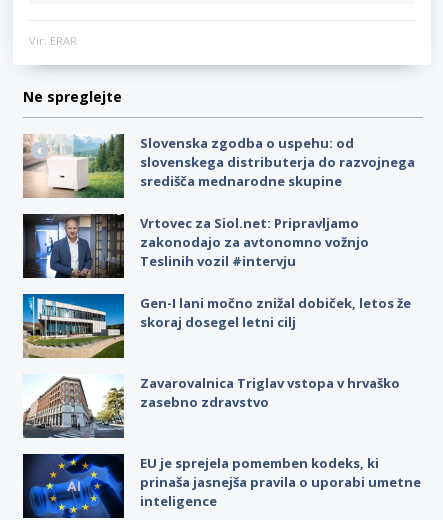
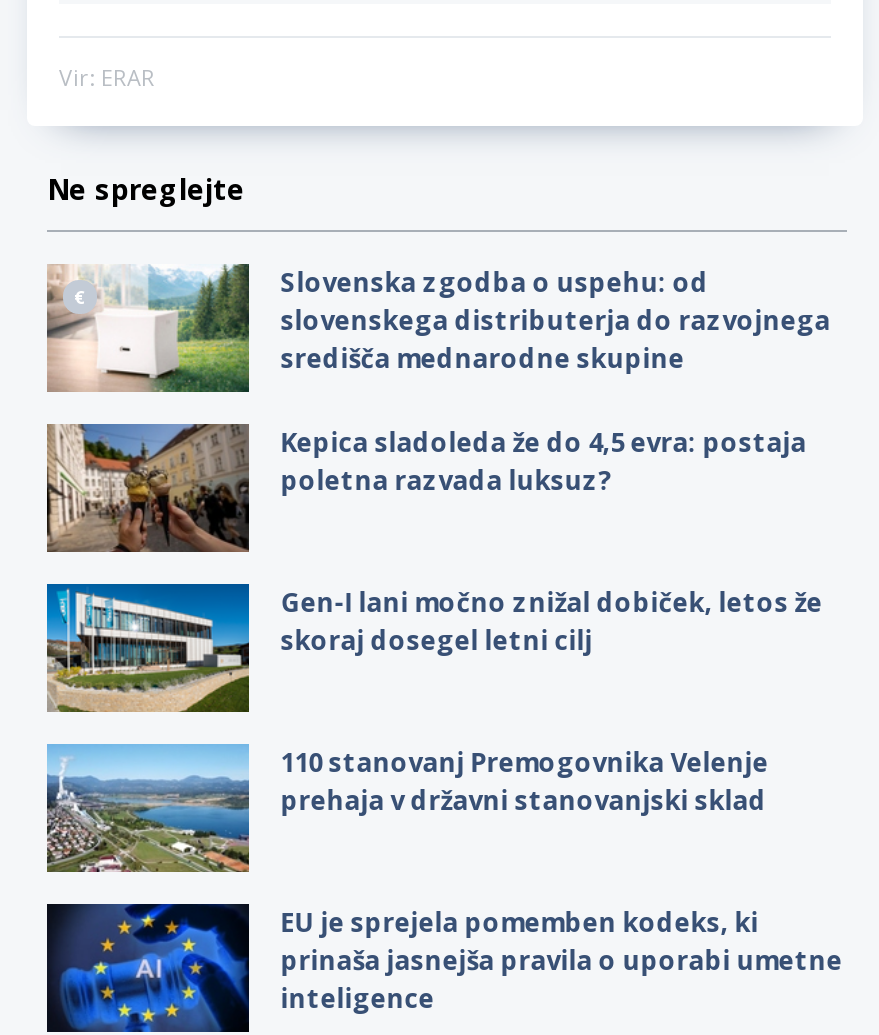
[22,213,369,279] [image] | Vrtovec za Siol.net: Pripravljamo | zakonodajo za avtonomno vožnjo | Teslinih vozil #intervju -> [45,422,807,554] [image] | Kepica sladoleda že do 4,5 evra: postaja | poletna razvada luksuz?
[23,373,400,438] [image] | Zavarovalnica Triglav vstopa v hrvaško | zasebno zdravstvo -> [45,742,769,874] [image] | 110 stanovanj Premogovnika Velenje | prehaja v državni stanovanjski sklad

